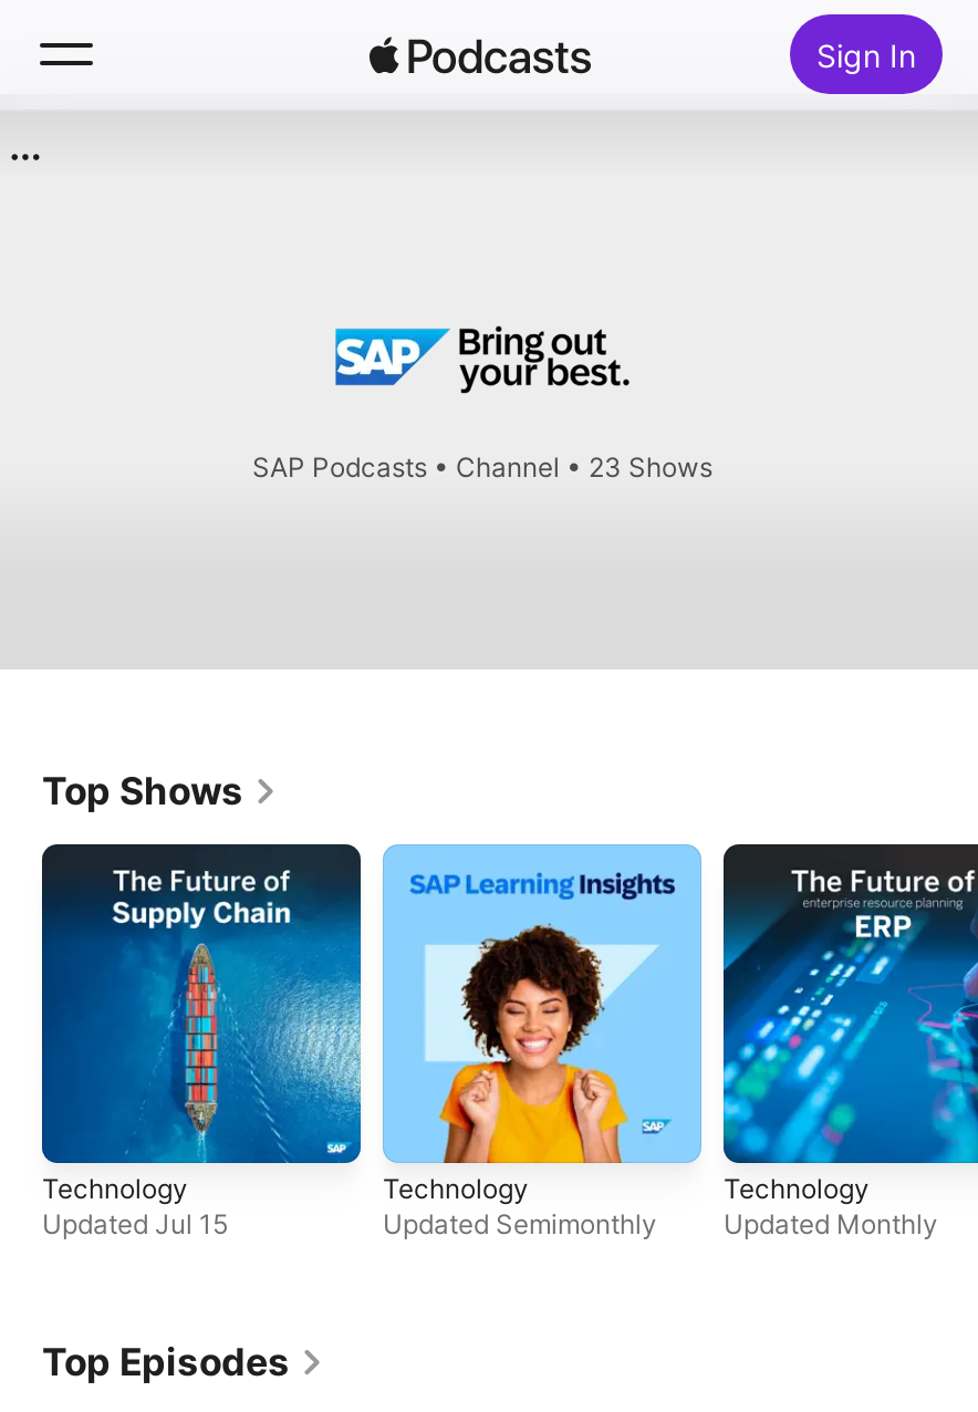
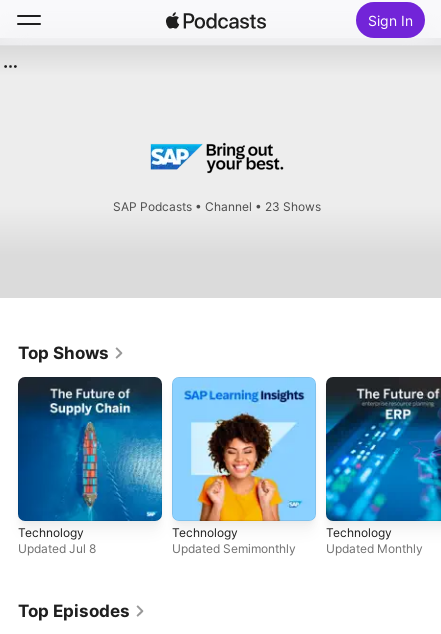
[42,1207,228,1240] Updated Jul 15 -> [18,541,96,556] Updated Jul 8

